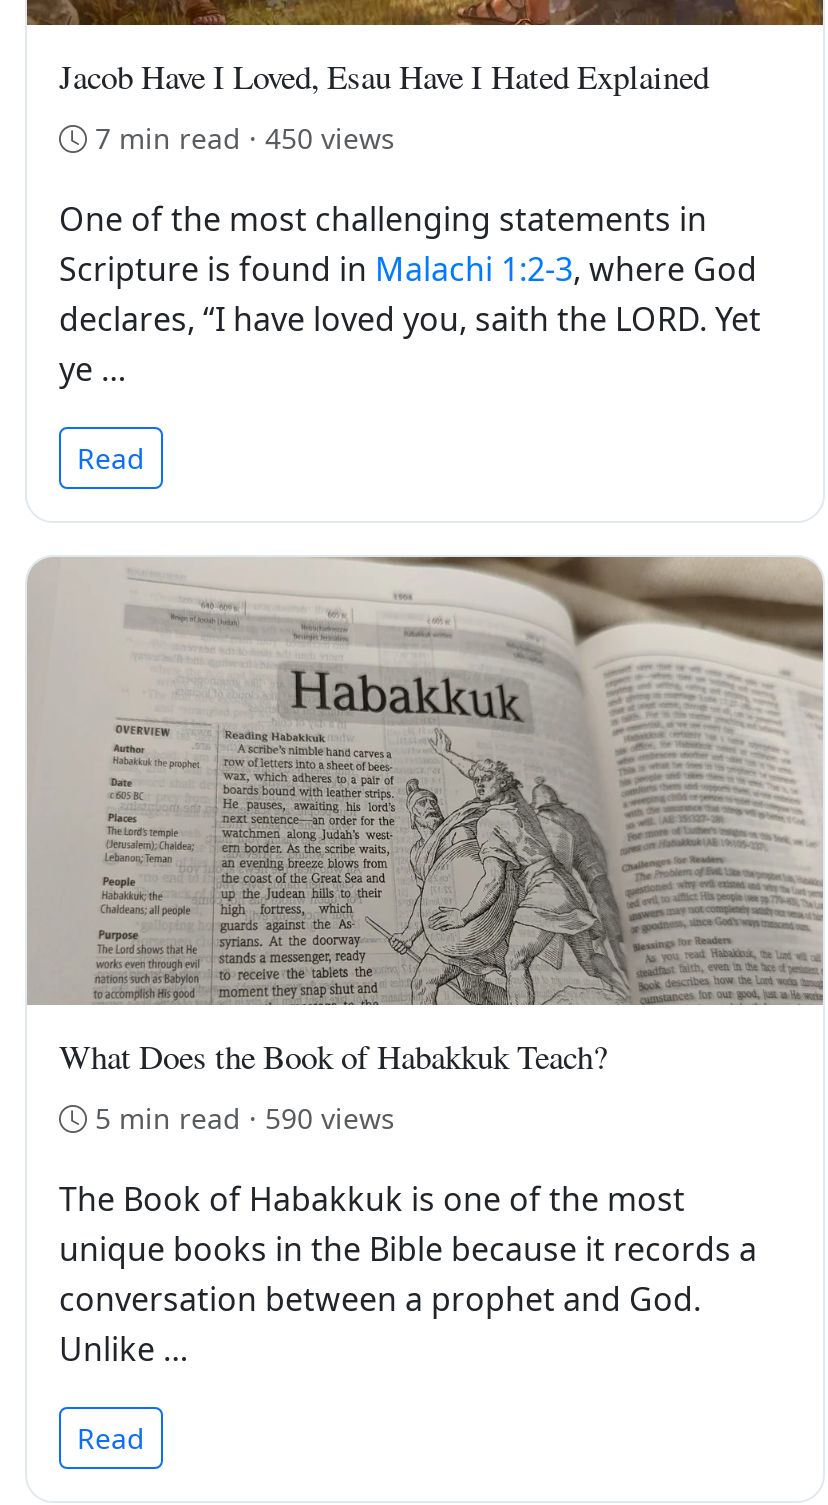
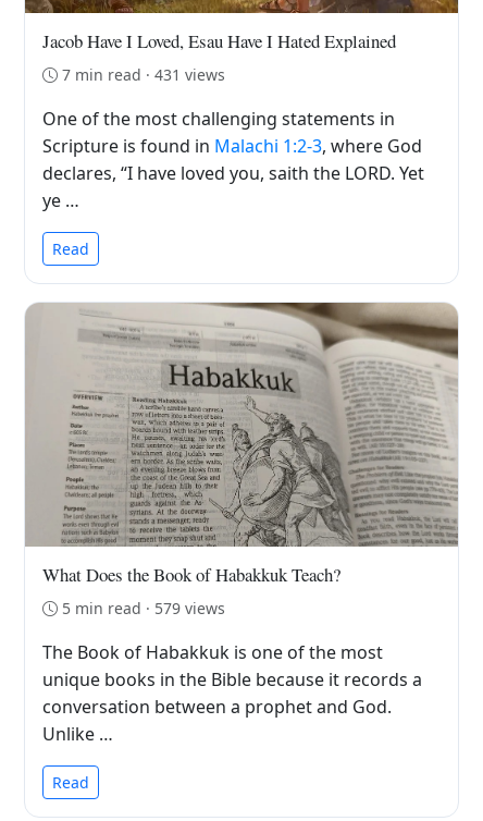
[95,119,395,157] 7 min read · 450 views -> [62,65,225,85] 7 min read · 431 views
[95,1098,395,1136] 5 min read · 590 views -> [62,598,225,619] 5 min read · 579 views

